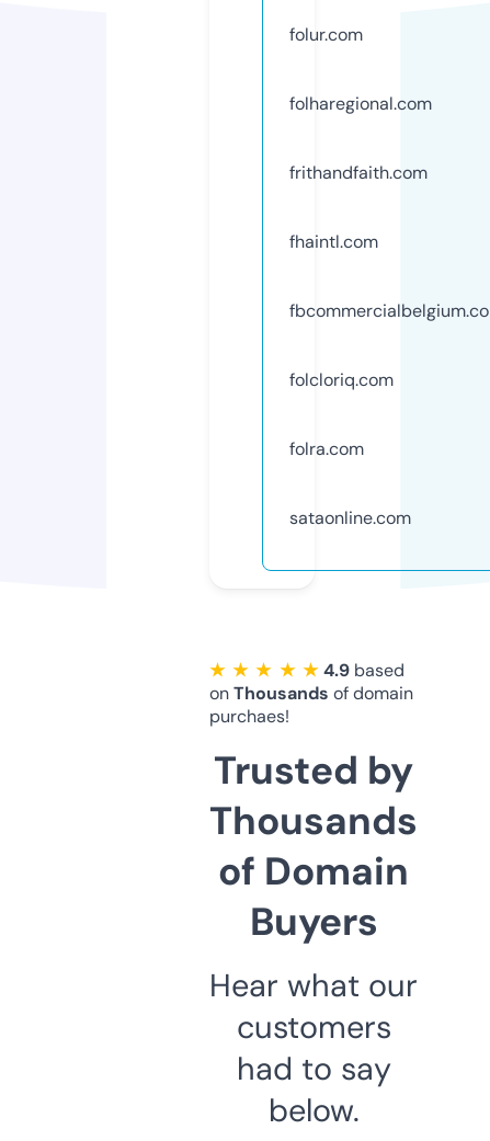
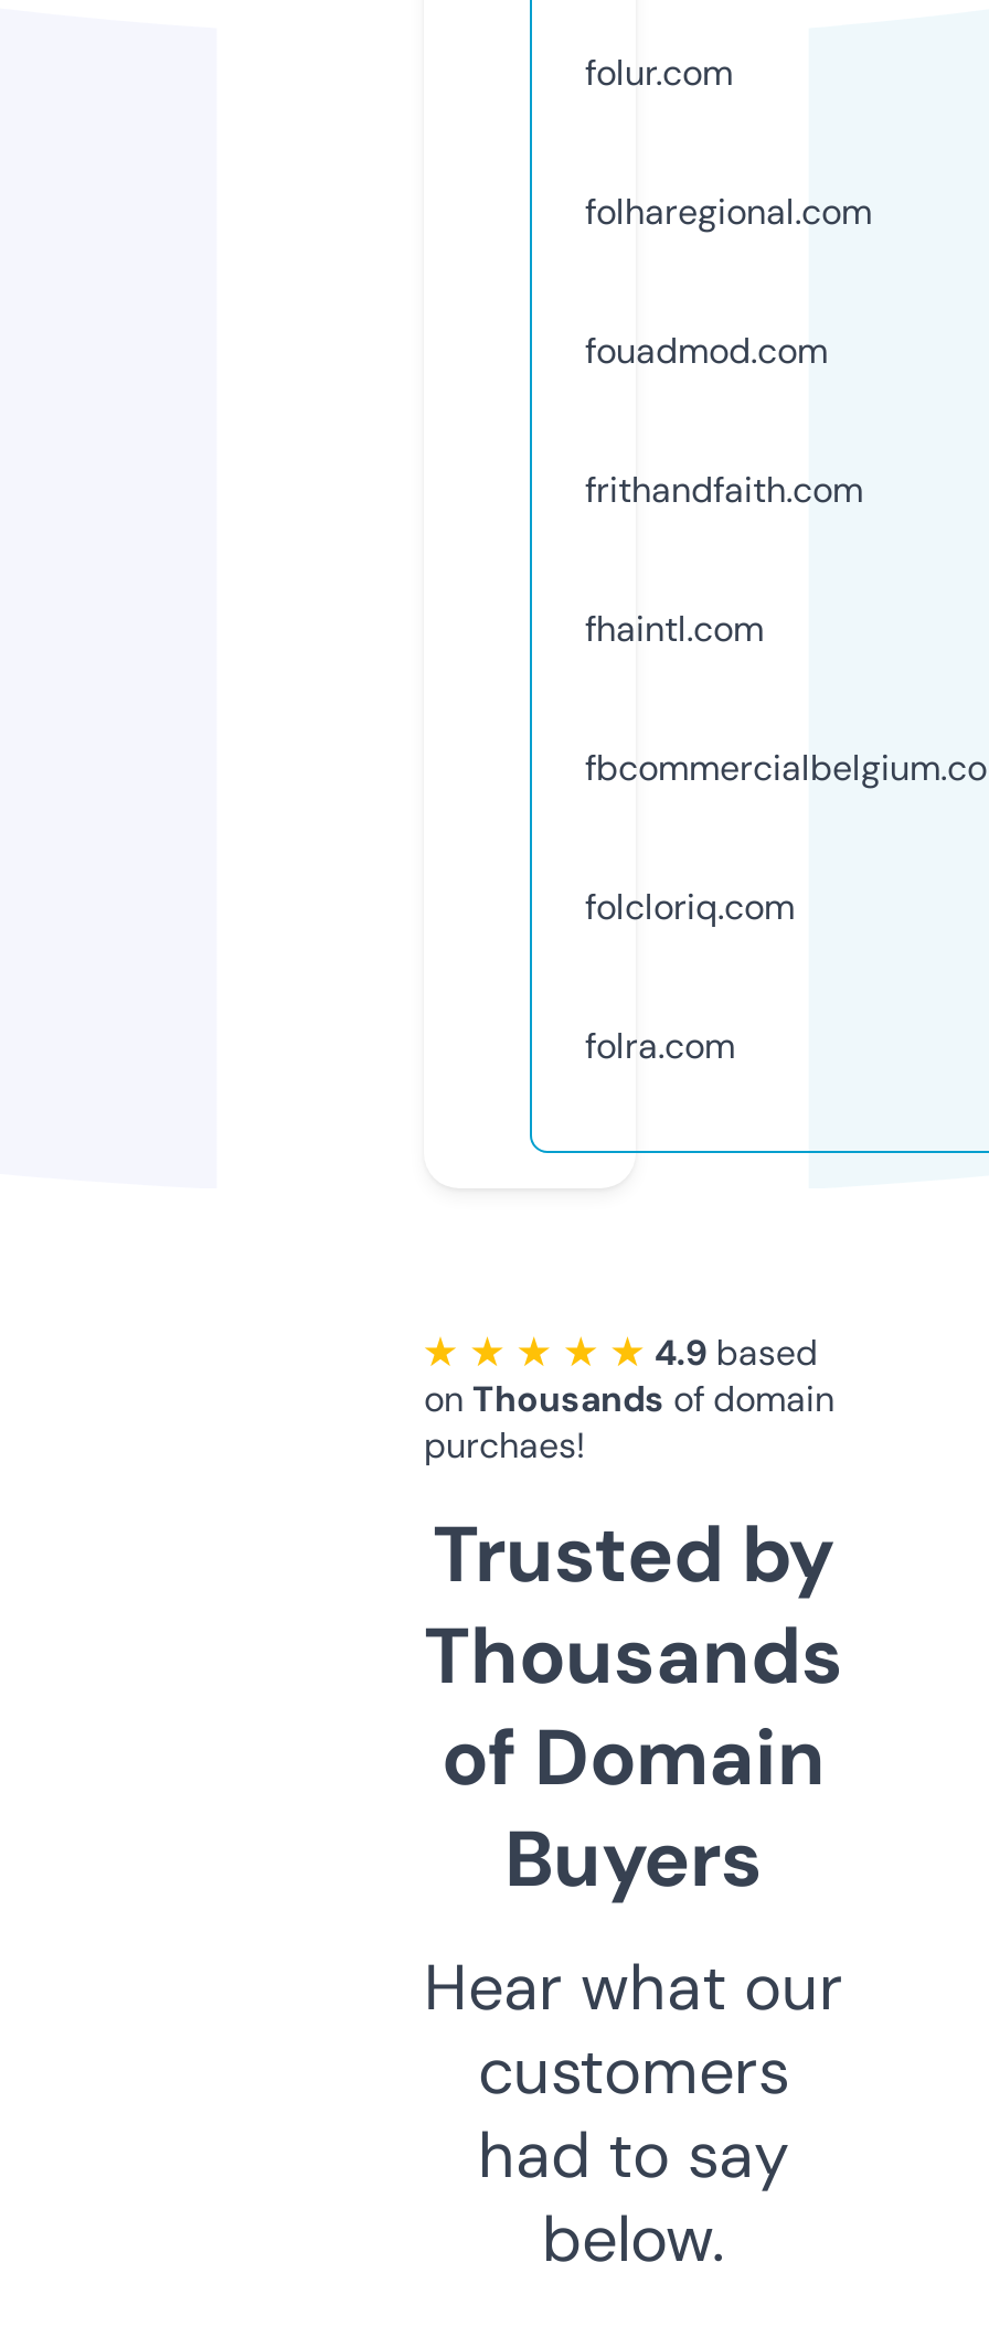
none -> [585,327,828,374] fouadmod.com
moved [289,161,428,460] -> [585,466,863,1069]: frithandfaith.com | fhaintl.com | folcloriq.com | folra.com
[289,506,411,529] sataonline.com -> none

